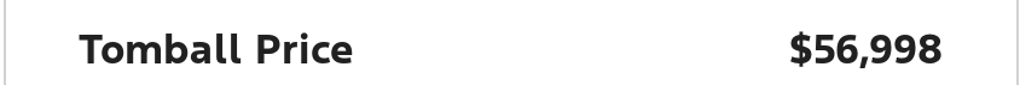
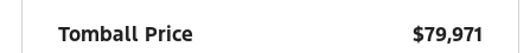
[789,22,944,75] $56,998 -> [413,21,483,47] $79,971

